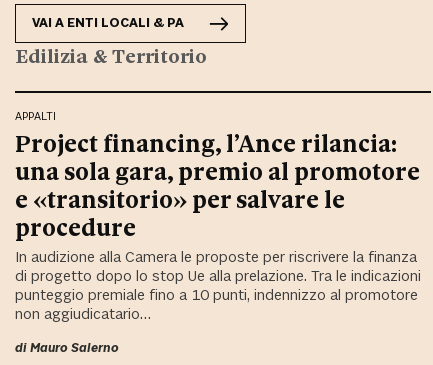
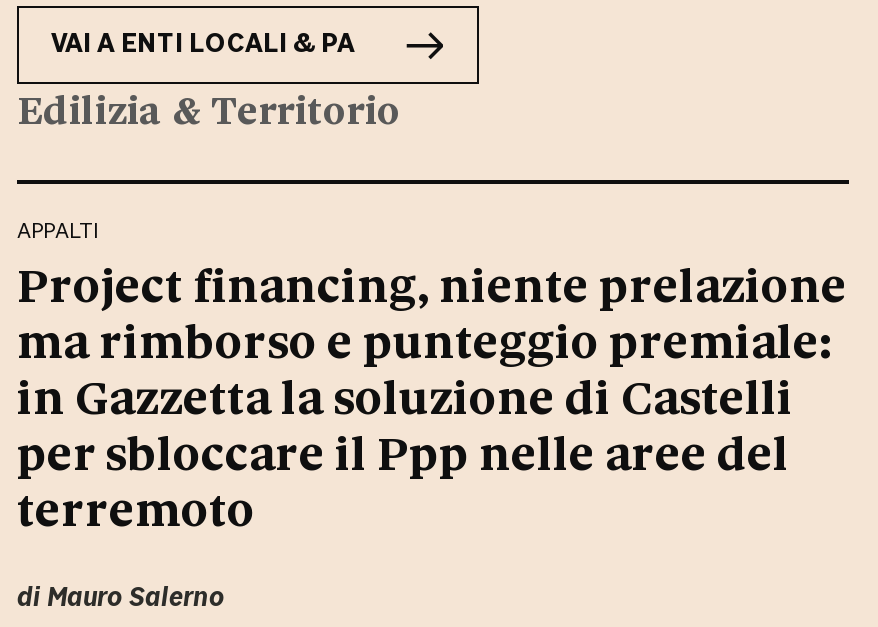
[15,125,421,324] Project financing, l’Ance rilancia: | una sola gara, premio al promotore | e «transitorio» per salvare le | procedure | In audizione alla Camera le proposte per riscrivere la finanza | di progetto dopo lo stop Ue alla prelazione. Tra le indicazioni | punteggio premiale fino a 10 punti, indennizzo al promotore | non aggiudicatario… -> [17,248,847,540] Project financing, niente prelazione | ma rimborso e punteggio premiale: | in Gazzetta la soluzione di Castelli | per sbloccare il Ppp nelle aree del | terremoto

